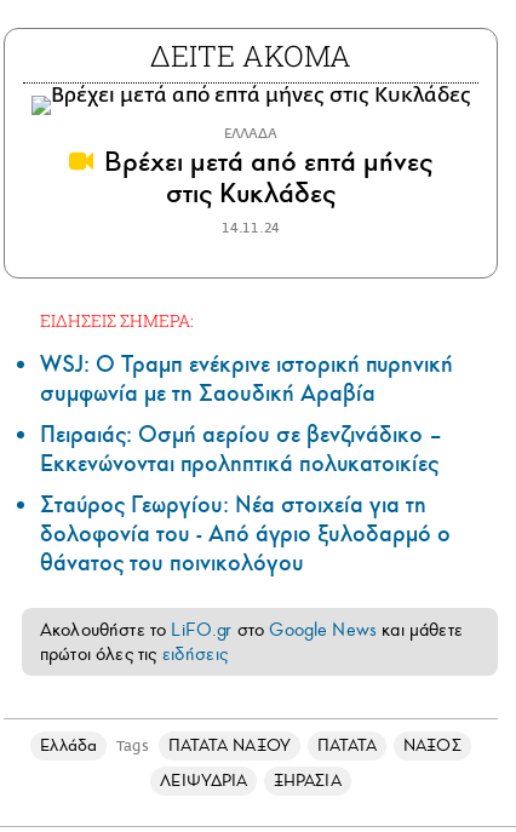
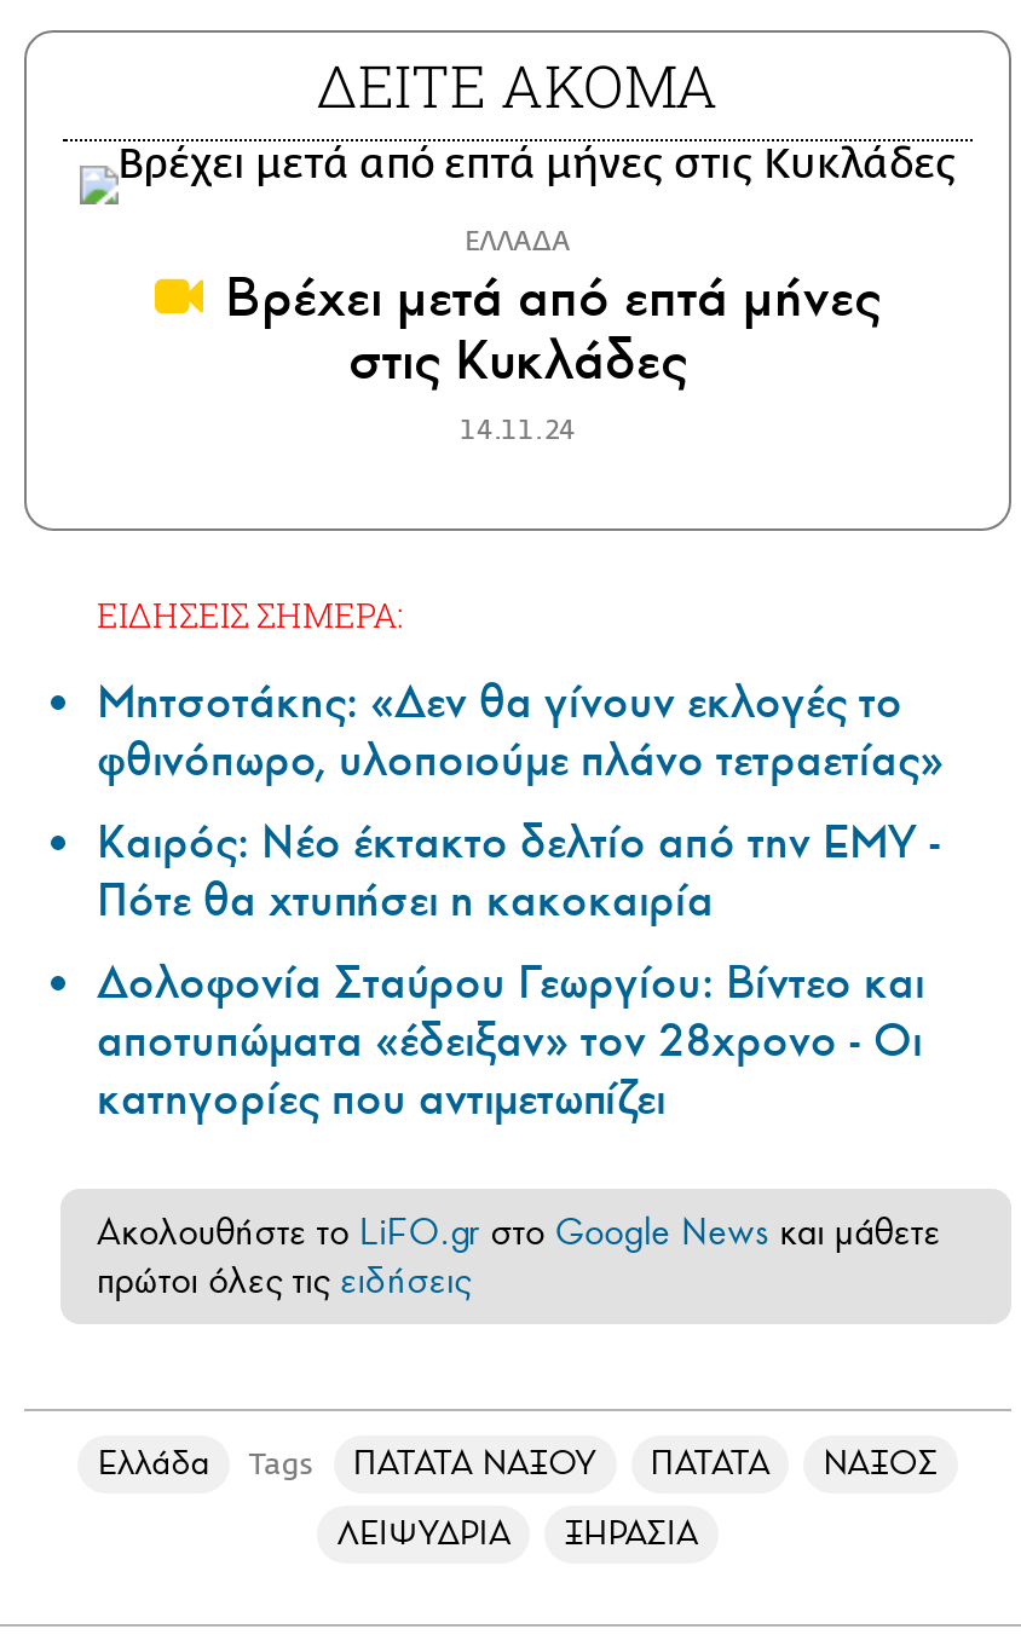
[40,350,453,577] WSJ: Ο Τραμπ ενέκρινε ιστορική πυρηνική | συμφωνία με τη Σαουδική Αραβία | Πειραιάς: Οσμή αερίου σε βενζινάδικο – | Εκκενώνονται προληπτικά πολυκατοικίες | Σταύρος Γεωργίου: Νέα στοιχεία για τη | δολοφονία του - Από άγριο ξυλοδαρμό ο | θάνατος του ποινικολόγου -> [97,673,944,1128] Μητσοτάκης: «Δεν θα γίνουν εκλογές το | φθινόπωρο, υλοποιούμε πλάνο τετραετίας» | Καιρός: Νέο έκτακτο δελτίο από την ΕΜΥ - | Πότε θα χτυπήσει η κακοκαιρία | Δολοφονία Σταύρου Γεωργίου: Βίντεο και | αποτυπώματα «έδειξαν» τον 28χρονο - Οι | κατηγορίες που αντιμετωπίζει

